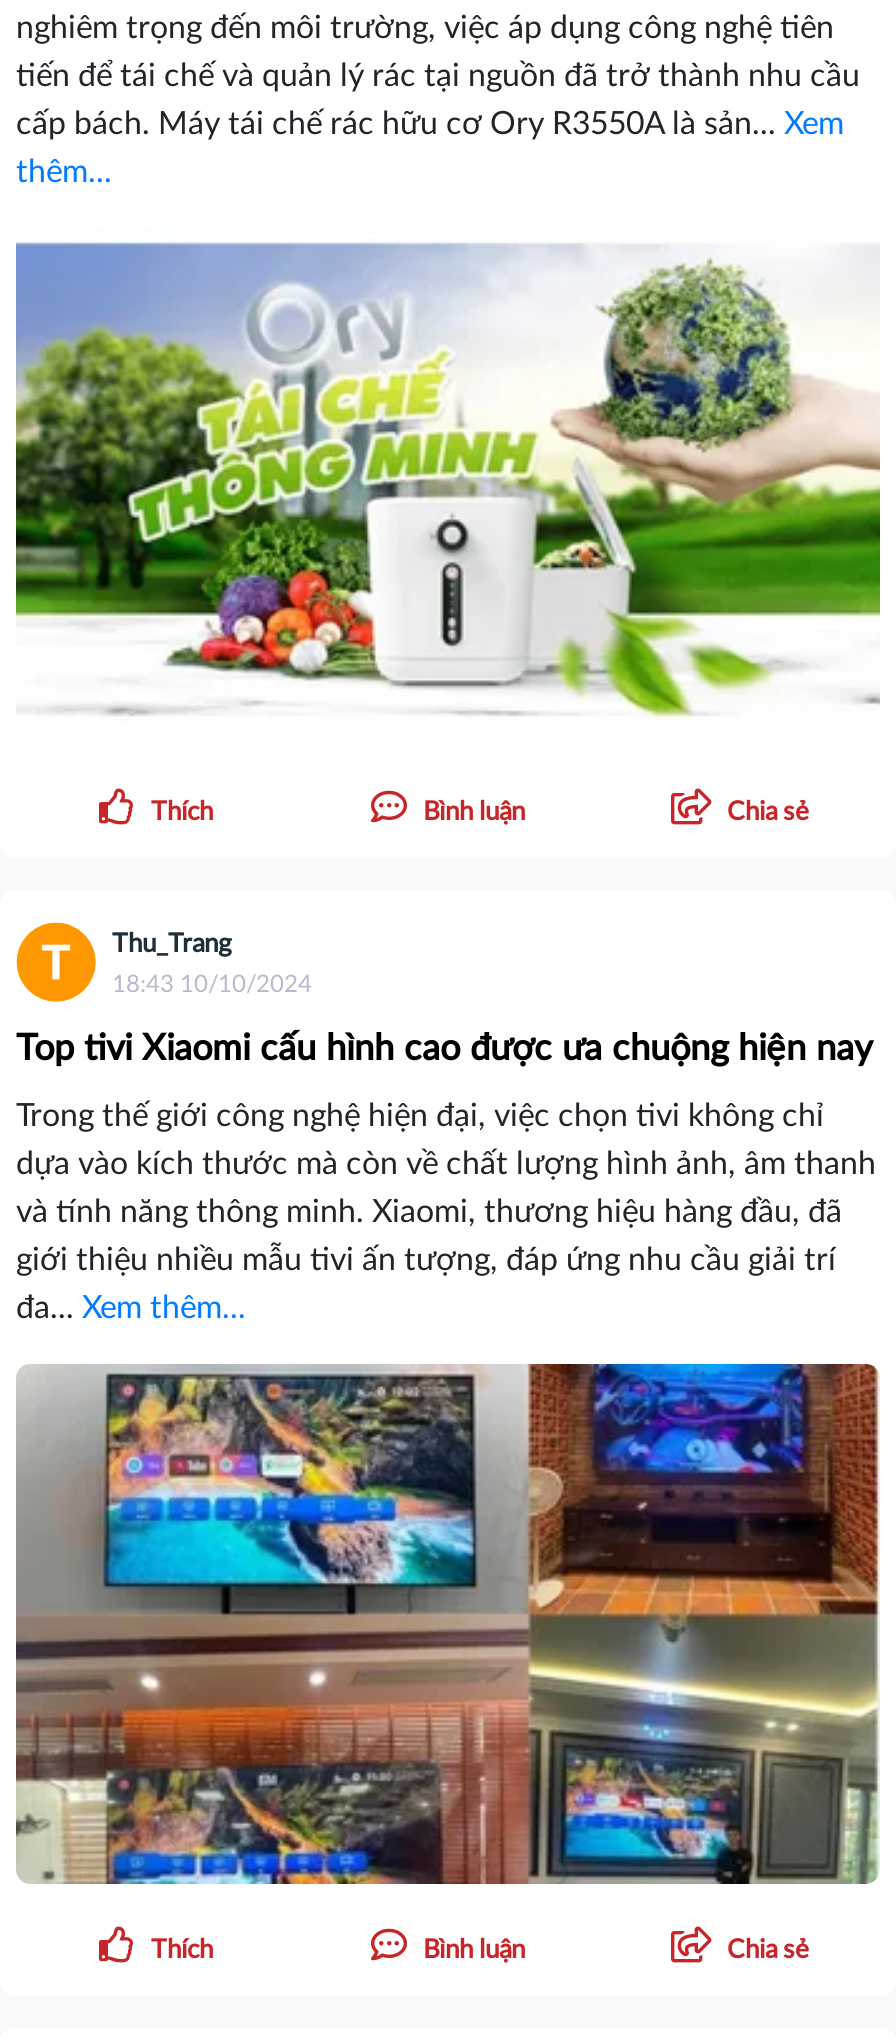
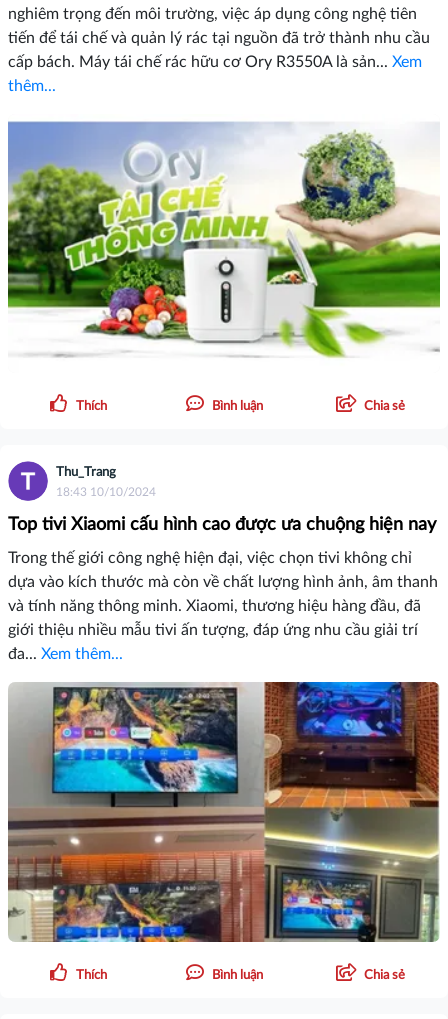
[14,920,98,1004] [image] -> [7,460,49,502] [image]

